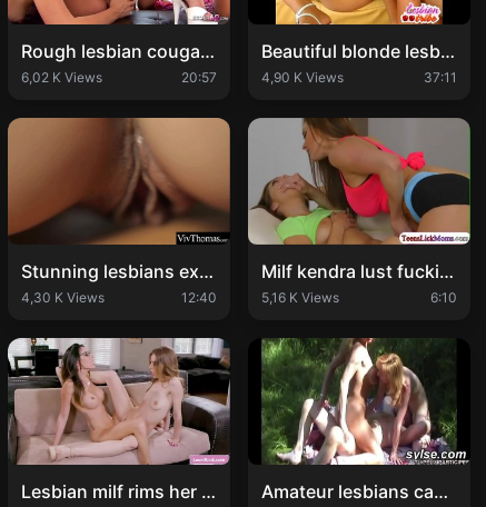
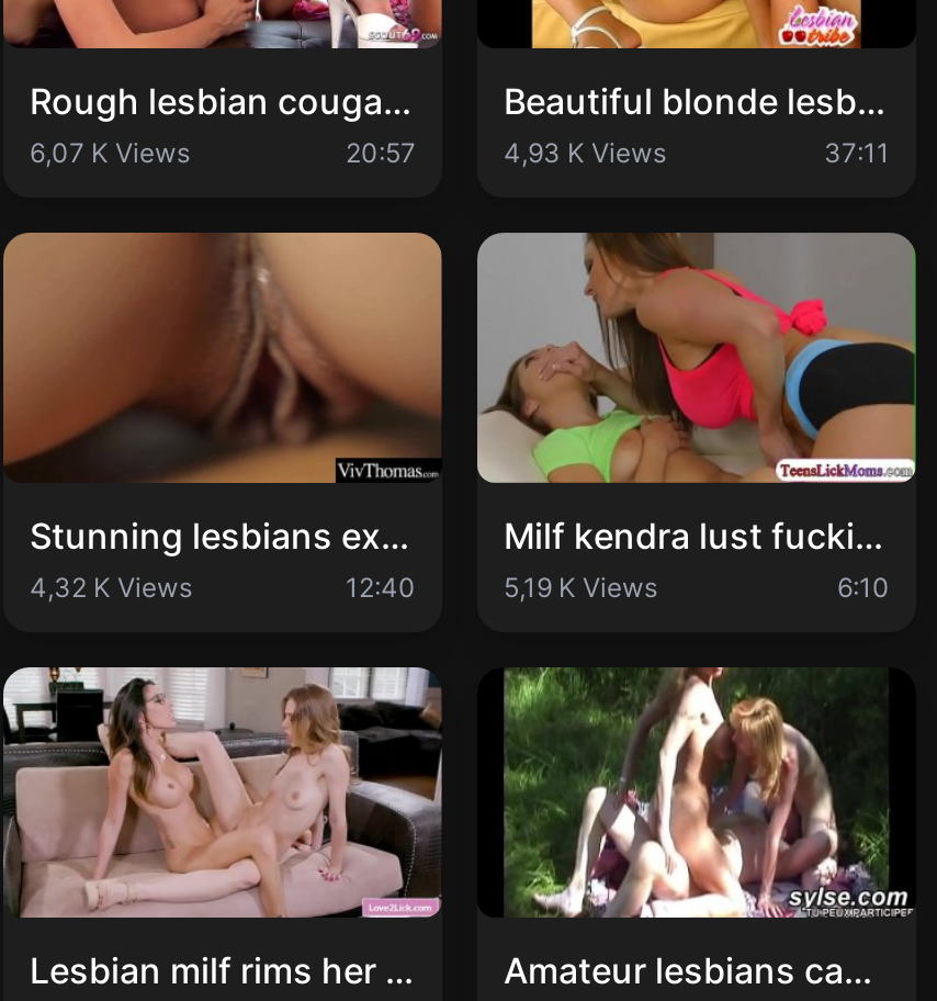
[21,69,102,85] 6,02 K Views -> [30,135,190,168] 6,07 K Views
[261,69,344,85] 4,90 K Views -> [504,135,666,168] 4,93 K Views
[21,289,105,306] 4,30 K Views -> [30,571,192,604] 4,32 K Views
[261,289,339,306] 5,16 K Views -> [504,571,657,604] 5,19 K Views

